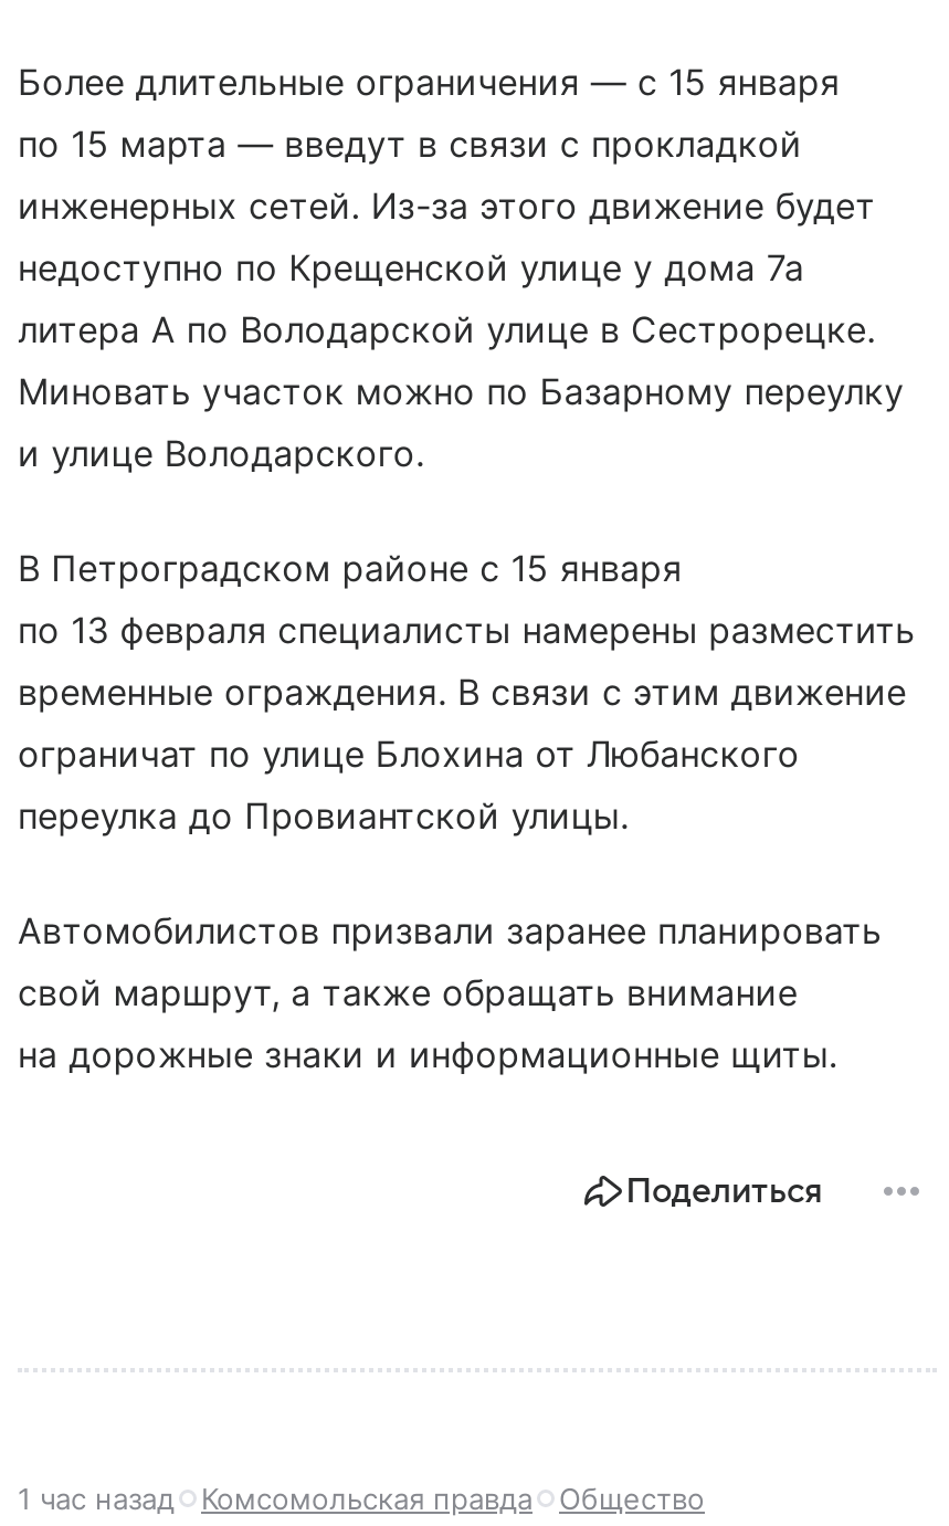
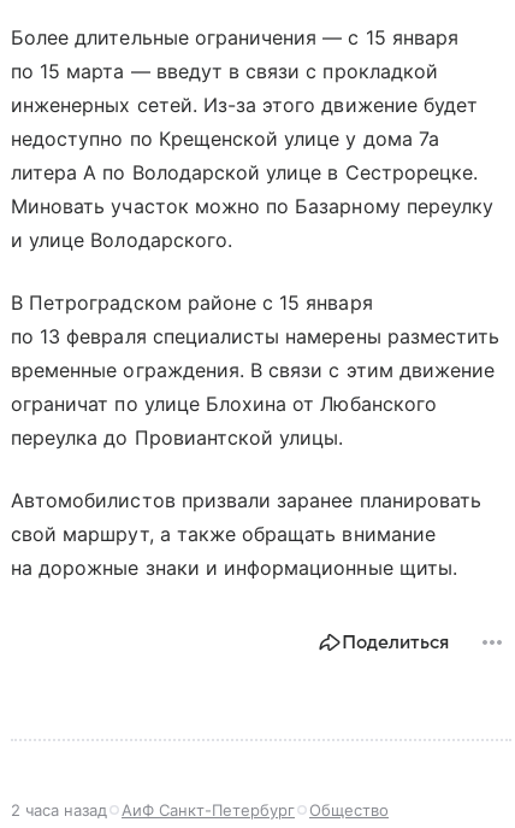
[18,1480,533,1515] 1 час назад | Комсомольская правда -> [11,800,295,819] 2 часа назад | АиФ Санкт-Петербург

